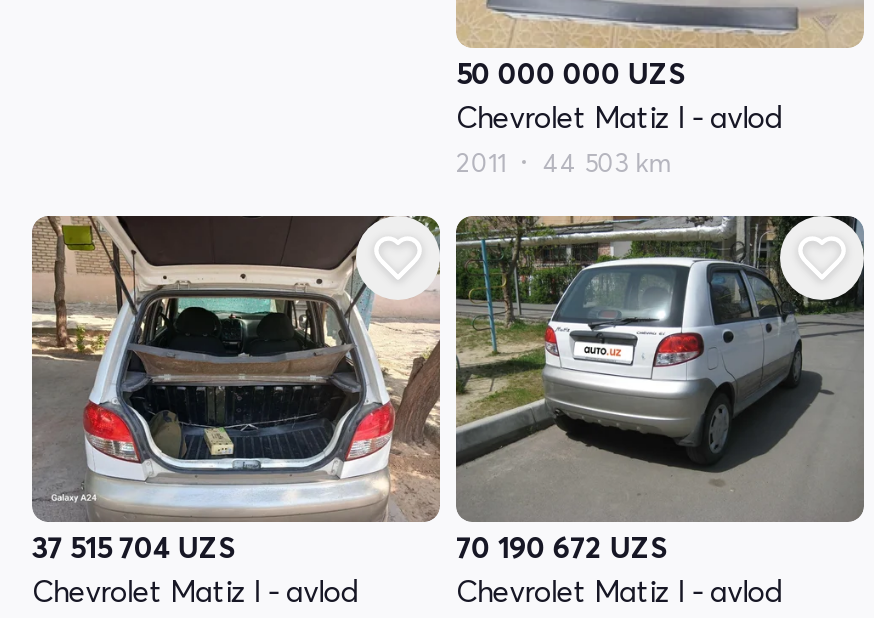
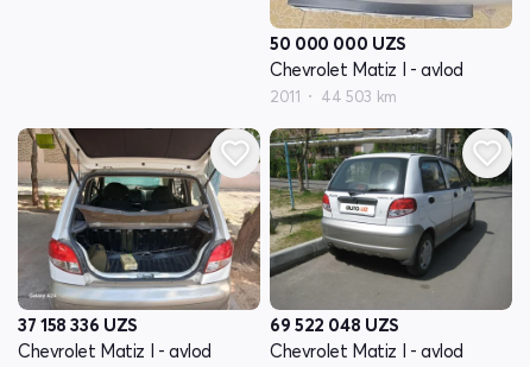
[32,529,236,567] 37 515 704 UZS -> [18,314,138,336] 37 158 336 UZS
[456,529,668,567] 70 190 672 UZS -> [270,314,399,336] 69 522 048 UZS

